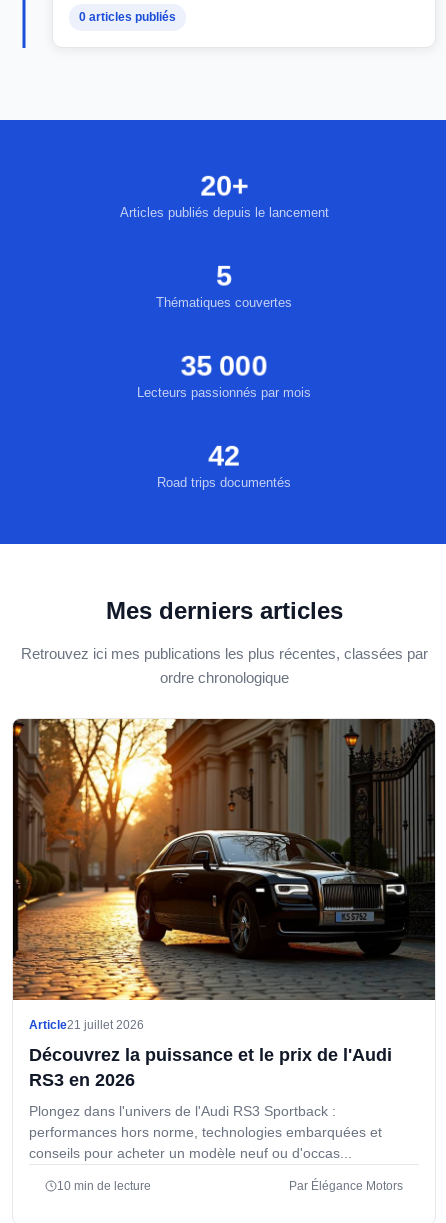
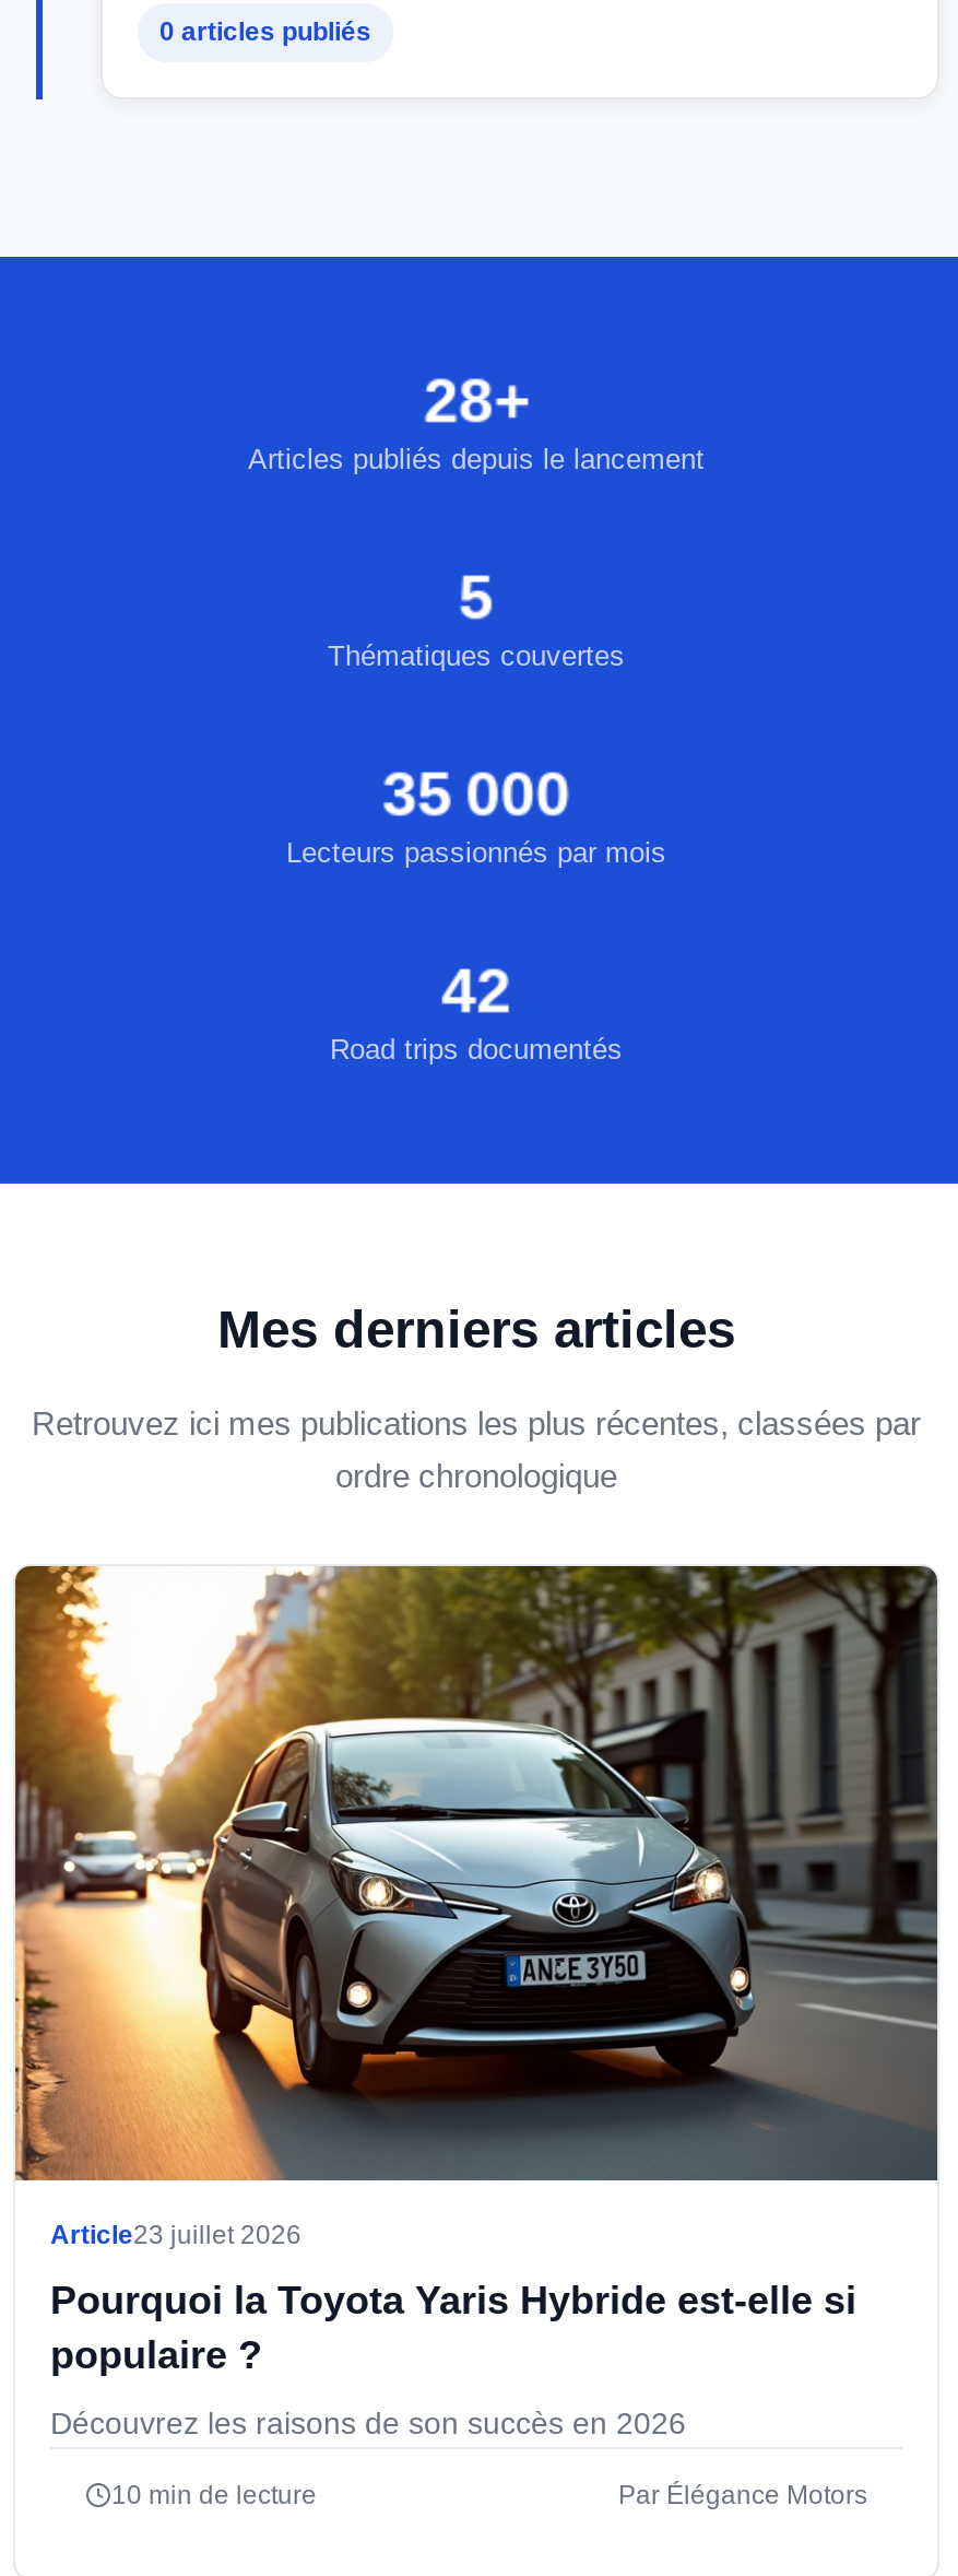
[200,169,248,201] 20+ -> [424,365,529,433] 28+
[12,718,435,1032] [image] | Article21 juillet 2026 -> [13,1564,937,2250] [image] | Article23 juillet 2026
[29,1045,392,1090] Découvrez la puissance et le prix de l'Audi | RS3 en 2026 -> [50,2278,856,2377] Pourquoi la Toyota Yaris Hybride est-elle si | populaire ?
[29,1103,382,1161] Plongez dans l'univers de l'Audi RS3 Sportback : | performances hors norme, technologies embarquées et | conseils pour acheter un modèle neuf ou d'occas... -> [50,2405,686,2440] Découvrez les raisons de son succès en 2026

